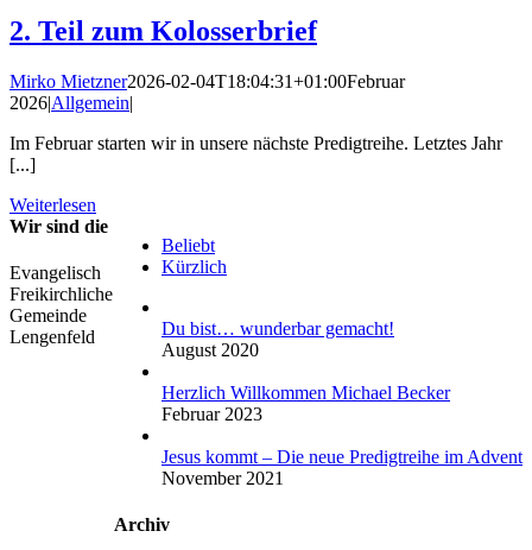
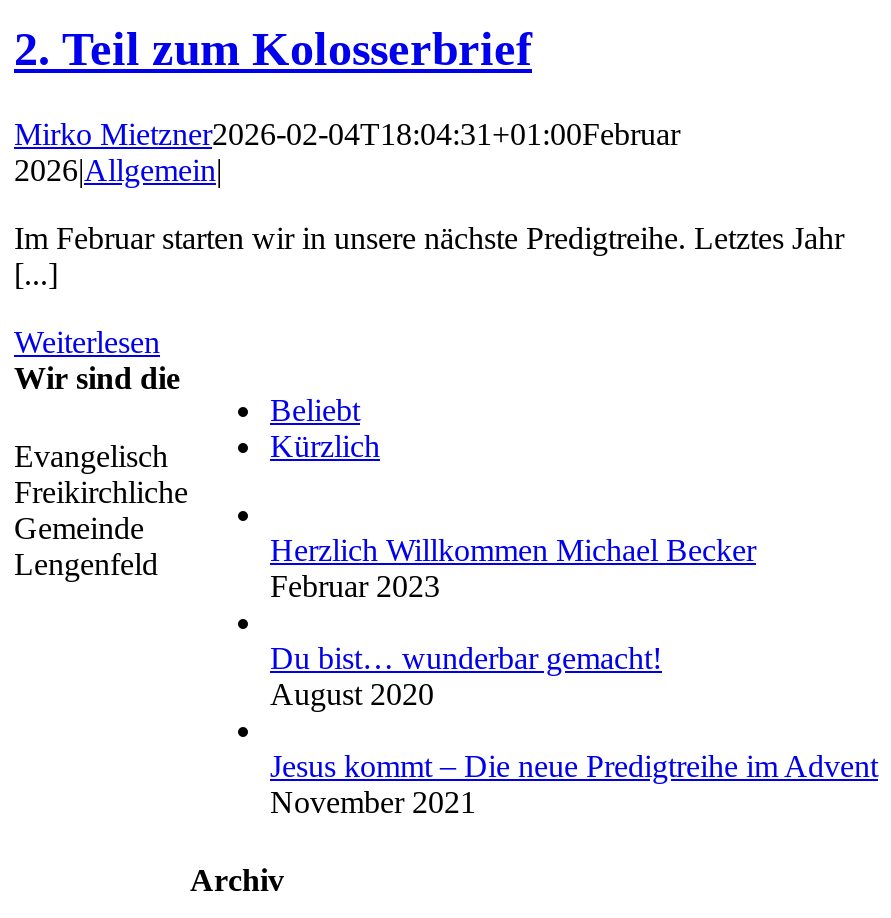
moved [161,318,394,360] -> [270,641,662,711]: Du bist… wunderbar gemacht! | August 2020
moved [161,382,450,424] -> [270,533,756,603]: Herzlich Willkommen Michael Becker | Februar 2023

